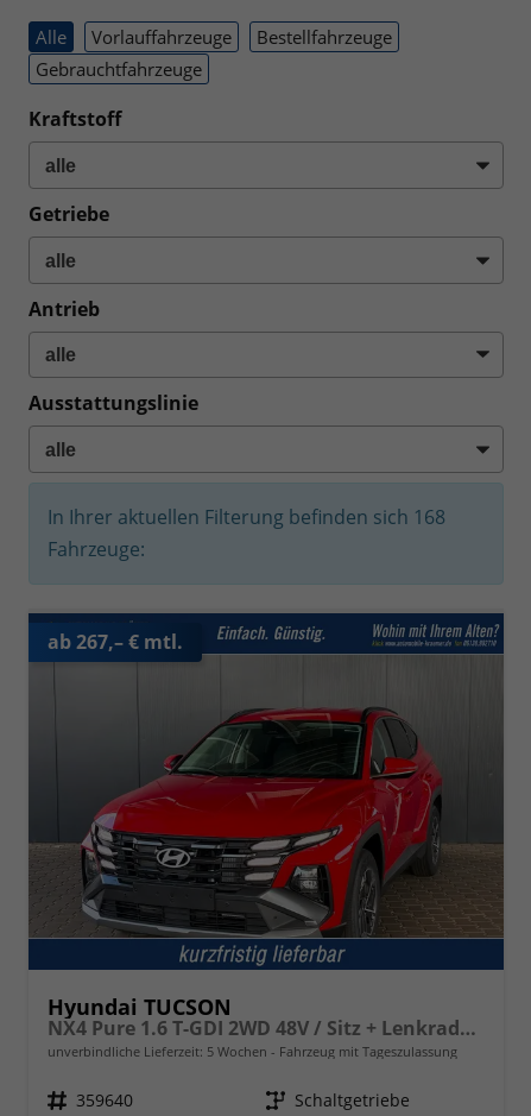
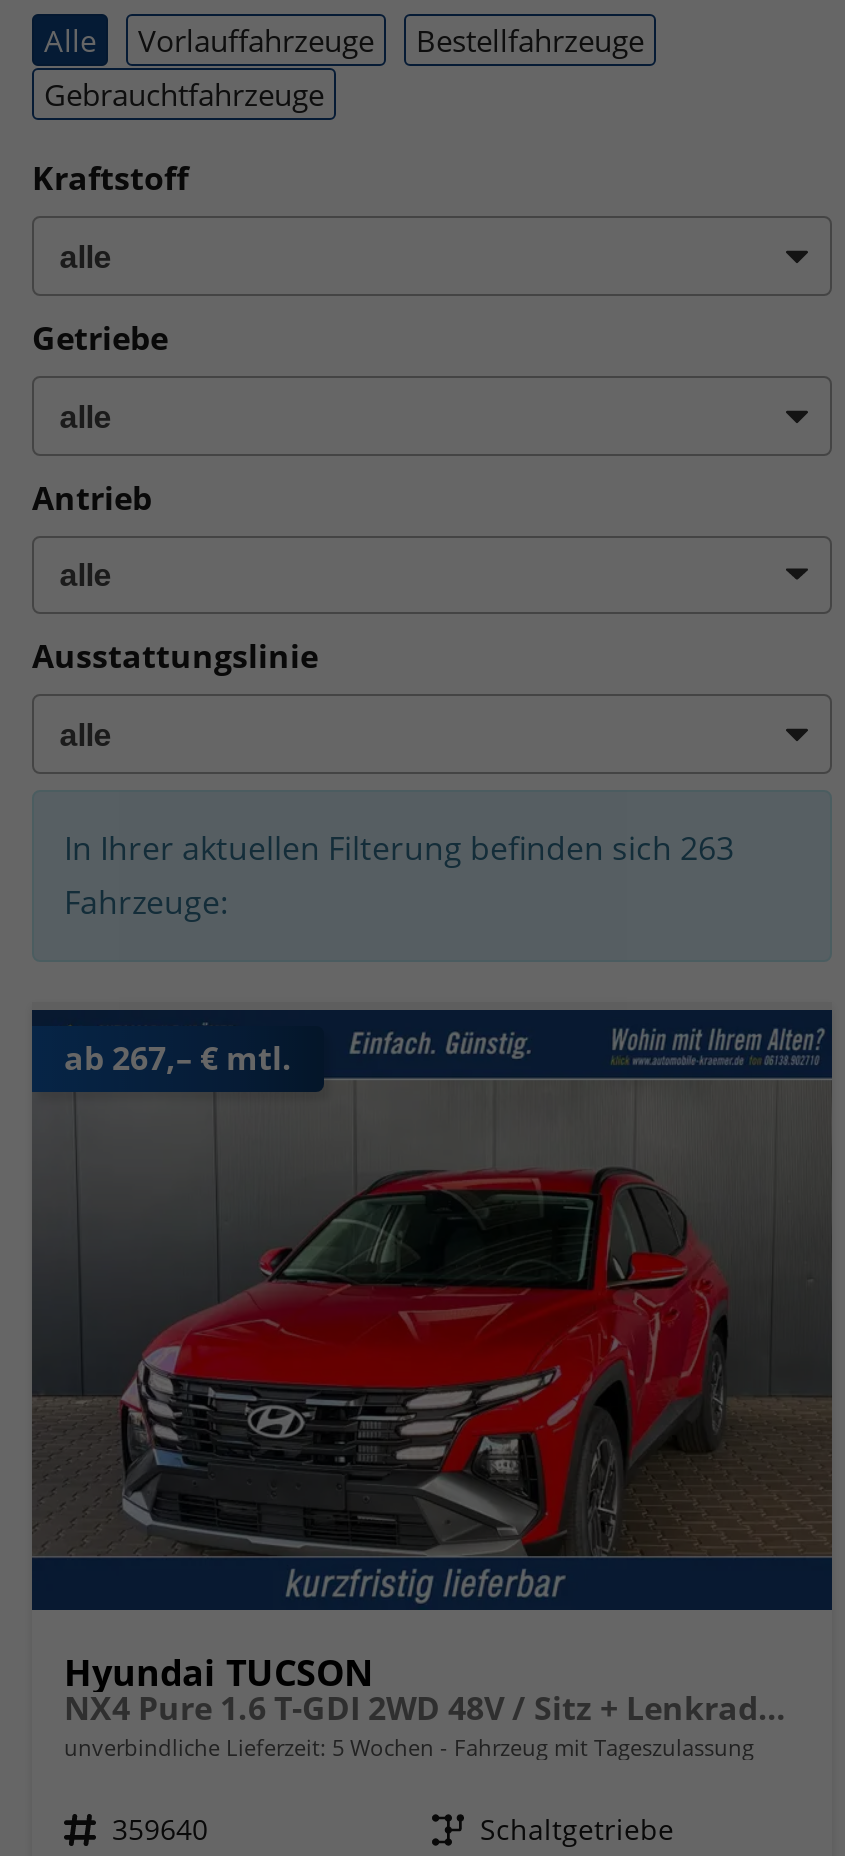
[48,504,445,530] In Ihrer aktuellen Filterung befinden sich 168 -> [64,826,734,870] In Ihrer aktuellen Filterung befinden sich 263

